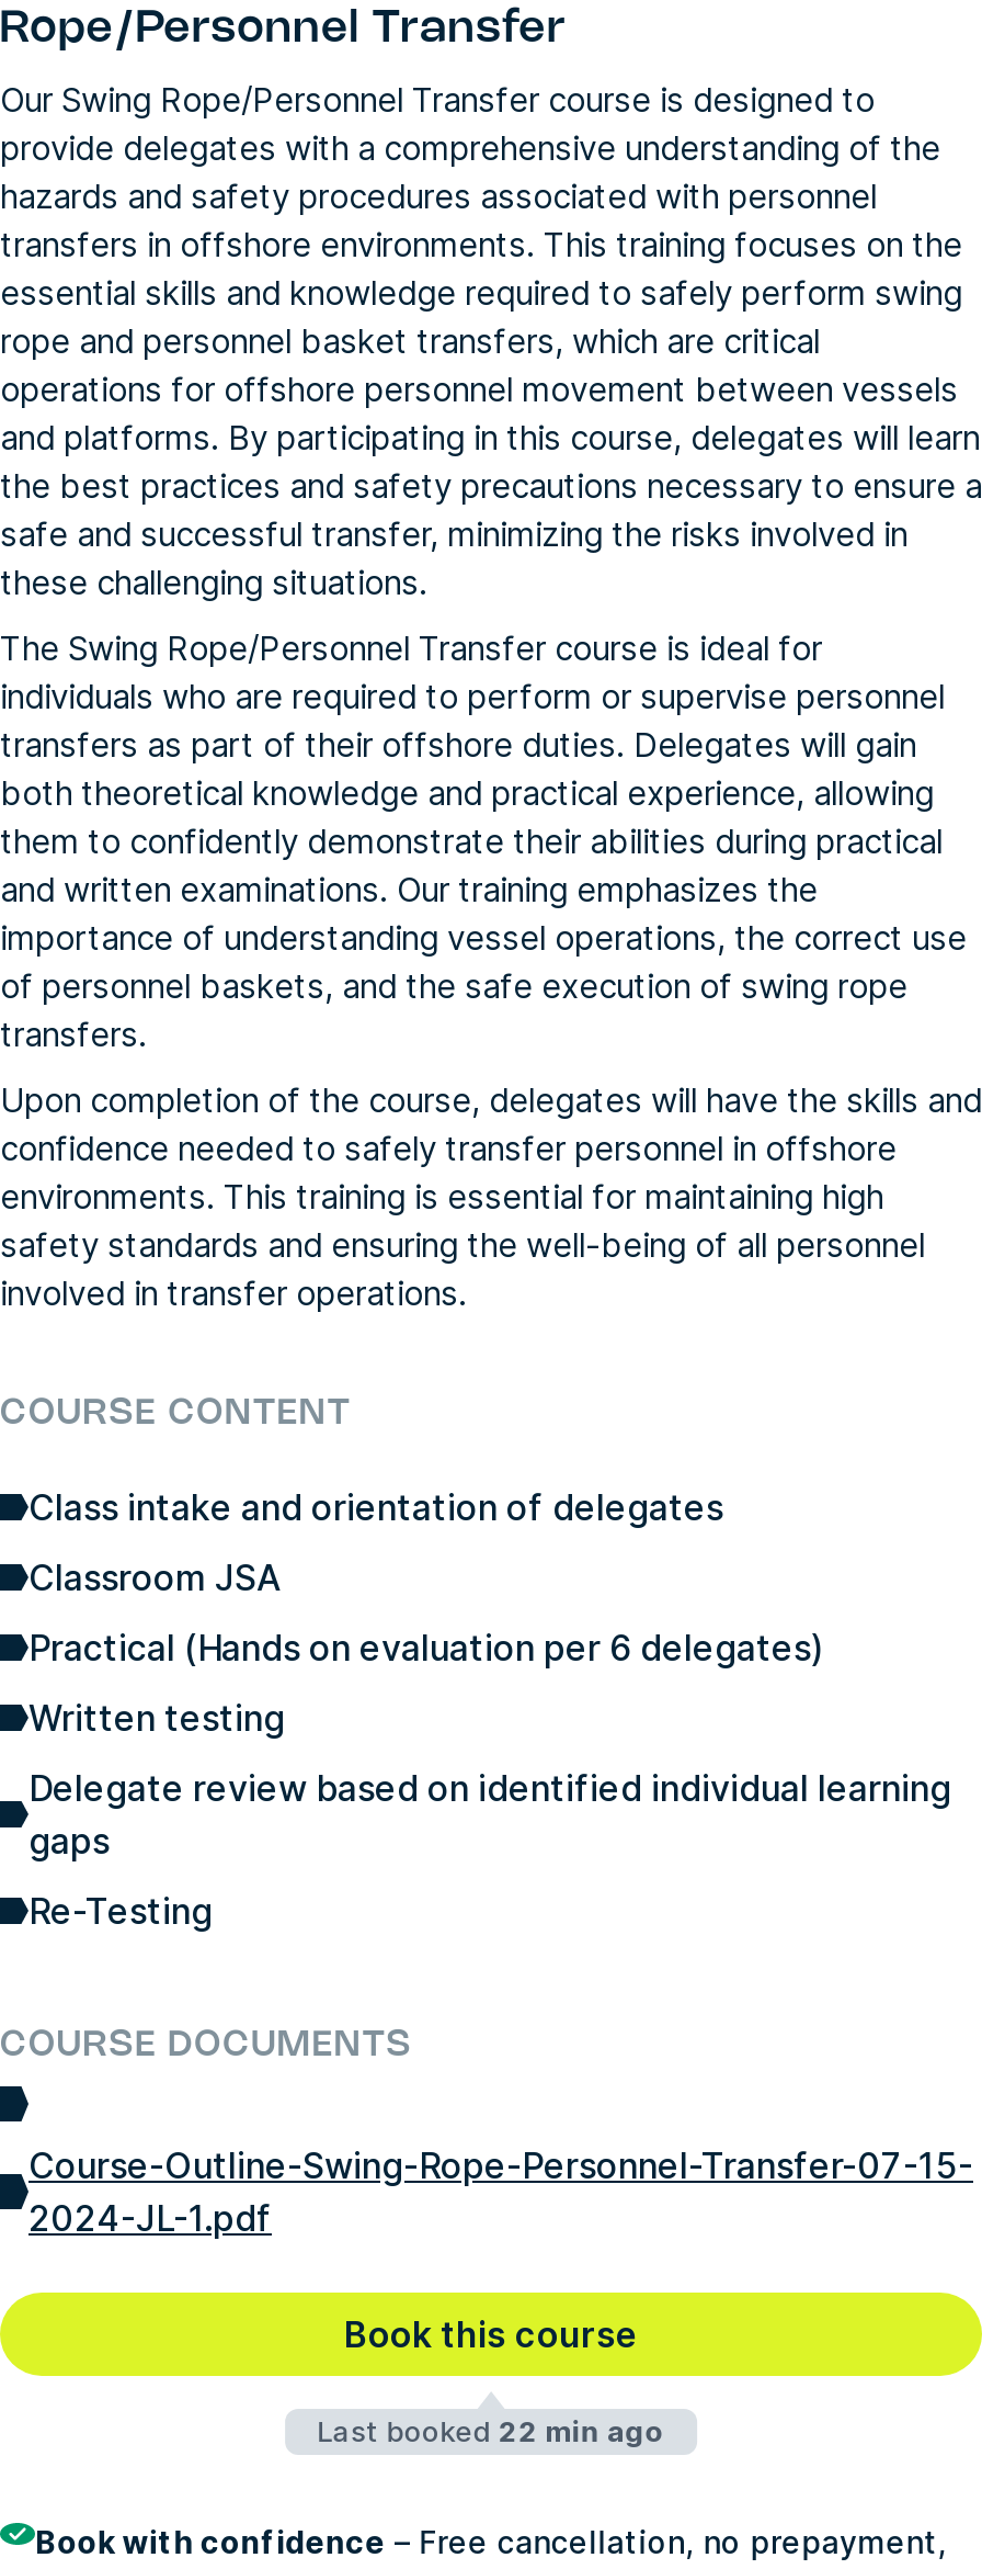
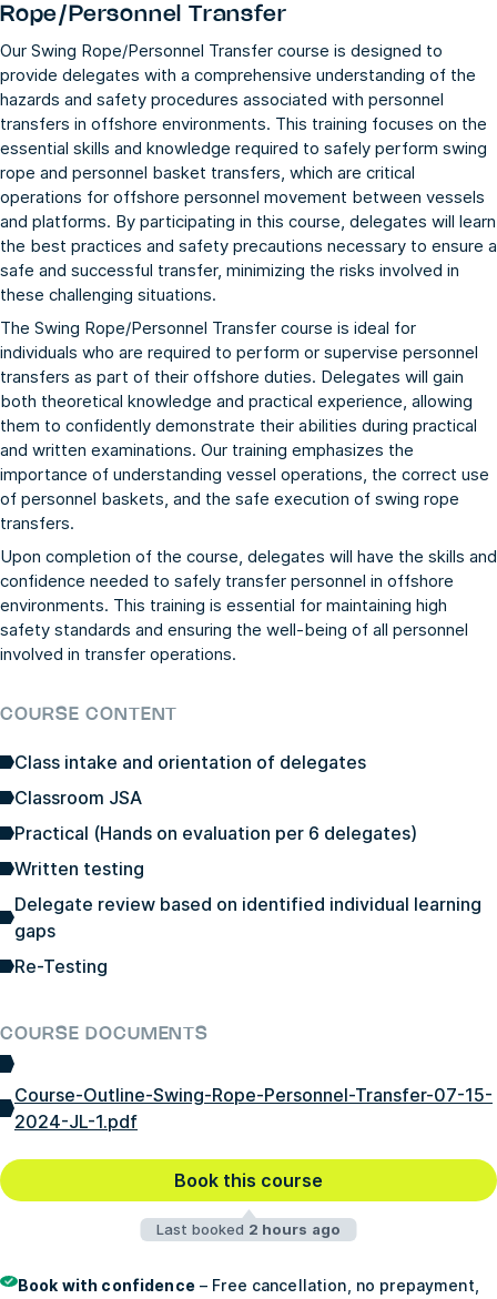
[317,2413,665,2448] Last booked 22 min ago -> [156,1220,341,1238] Last booked 2 hours ago

